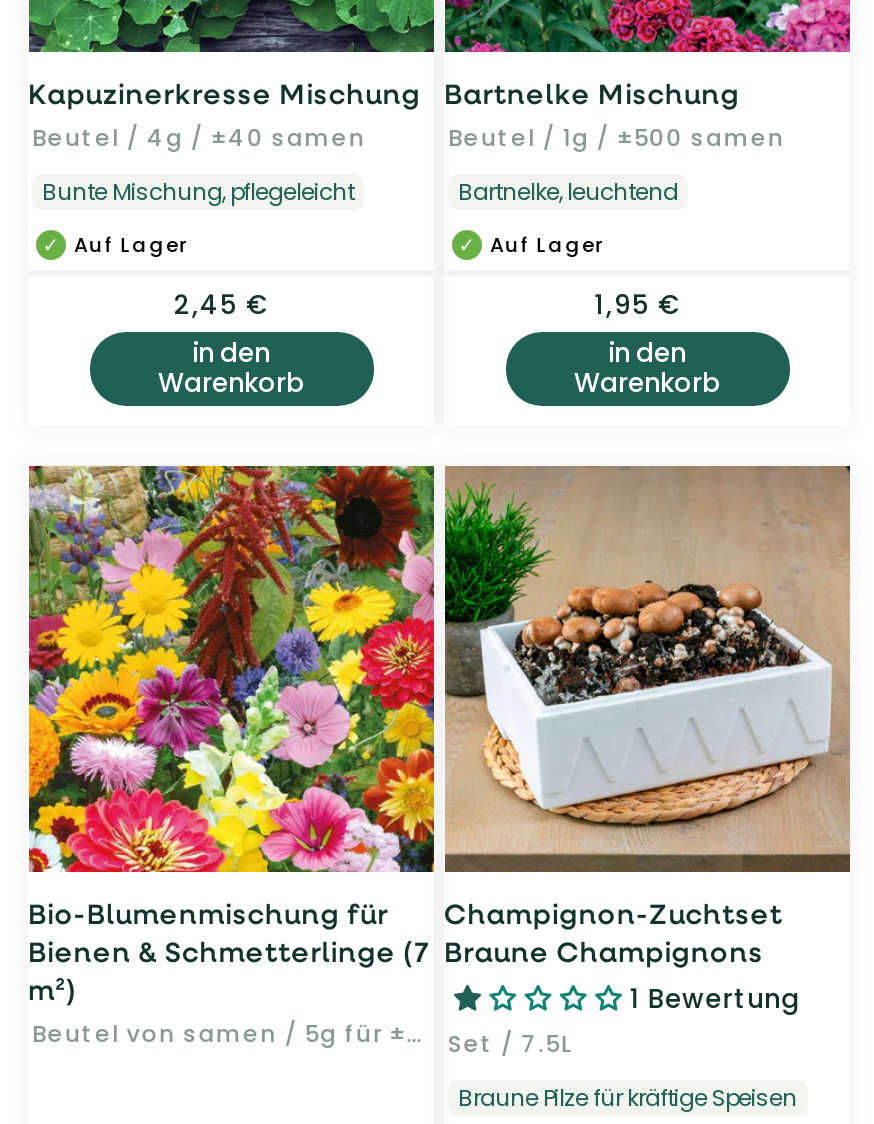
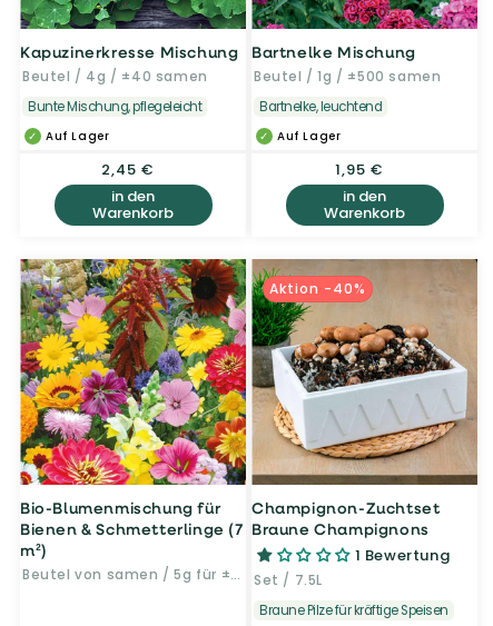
none -> [269,279,366,298] Aktion -40%

